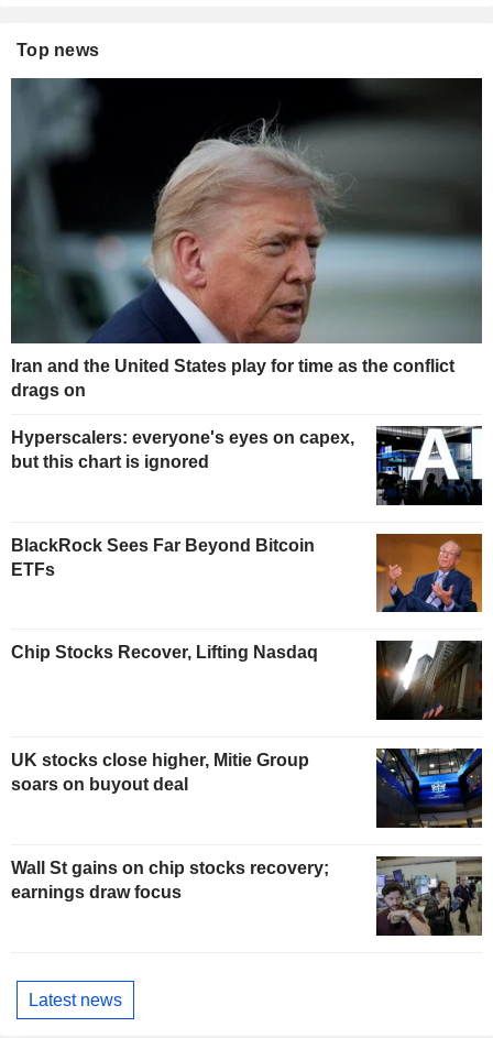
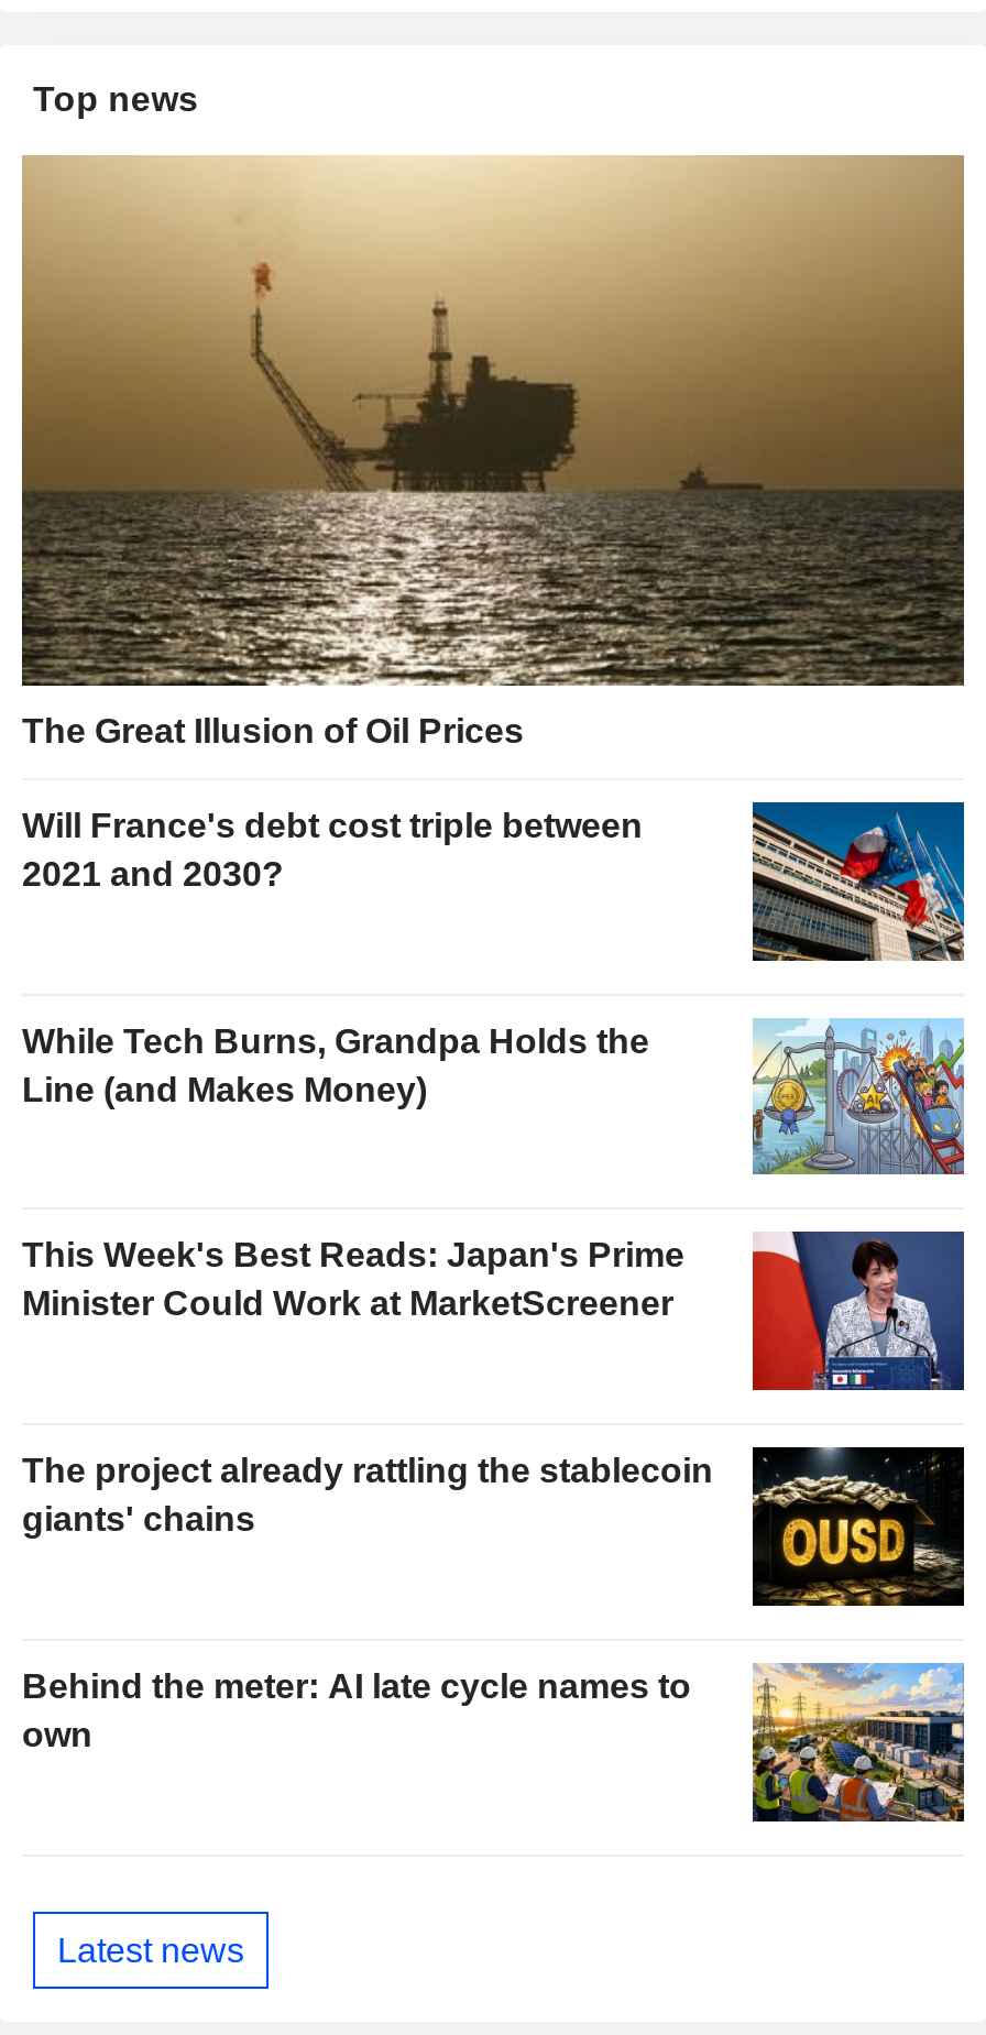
[10,77,483,399] [image] | Iran and the United States play for time as the conflict | drags on -> [20,153,966,749] [image] | The Great Illusion of Oil Prices
[11,428,354,471] Hyperscalers: everyone's eyes on capex, | but this chart is ignored -> [22,807,643,892] Will France's debt cost triple between | 2021 and 2030?
[376,425,483,506] [image] -> [751,800,966,963] [image]
[11,536,315,579] BlackRock Sees Far Beyond Bitcoin | ETFs -> [22,1022,649,1108] While Tech Burns, Grandpa Holds the | Line (and Makes Money)
[375,533,483,613] [image] -> [753,1018,966,1177] [image]
[11,643,318,662] Chip Stocks Recover, Lifting Nasdaq -> [22,1237,684,1323] This Week's Best Reads: Japan's Prime | Minister Could Work at MarketScreener
[375,640,483,721] [image] -> [751,1229,966,1392] [image]
[11,751,309,794] UK stocks close higher, Mitie Group | soars on buyout deal -> [22,1452,713,1538] The project already rattling the stablecoin | giants' chains
[375,747,483,829] [image] -> [751,1445,966,1608] [image]
[11,859,329,902] Wall St gains on chip stocks recovery; | earnings draw focus -> [22,1668,691,1753] Behind the meter: AI late cycle names to | own
[375,855,482,936] [image] -> [753,1661,966,1824] [image]

